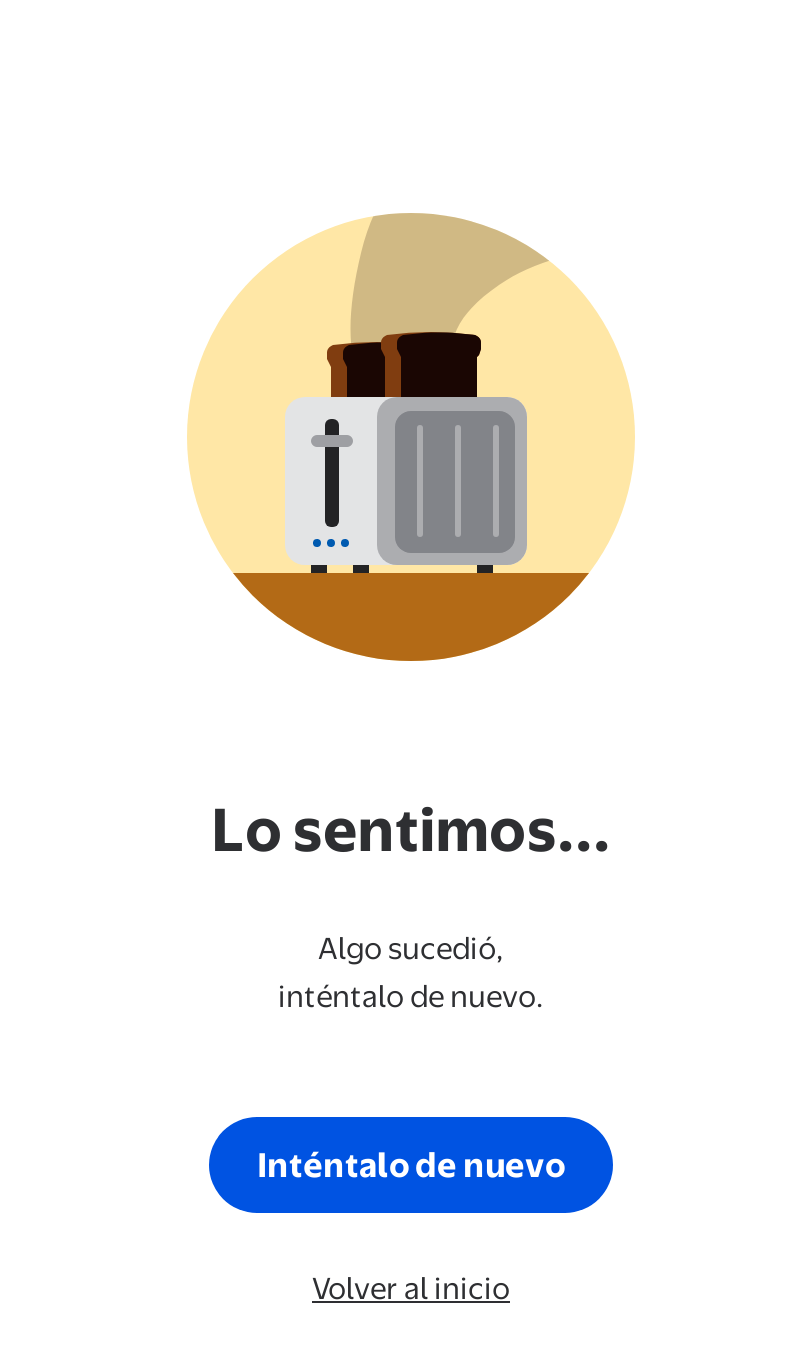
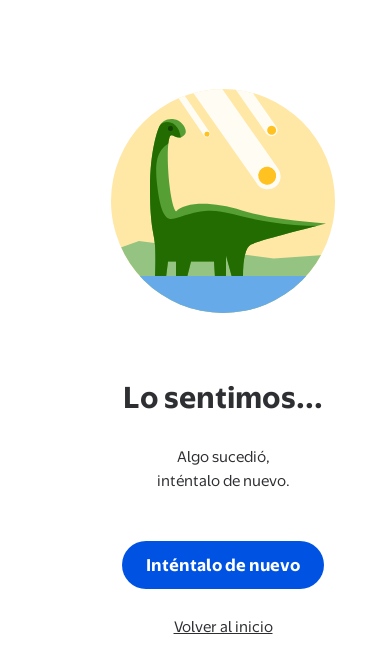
[209,213,609,663] [image] -> [121,90,325,314] [image]

